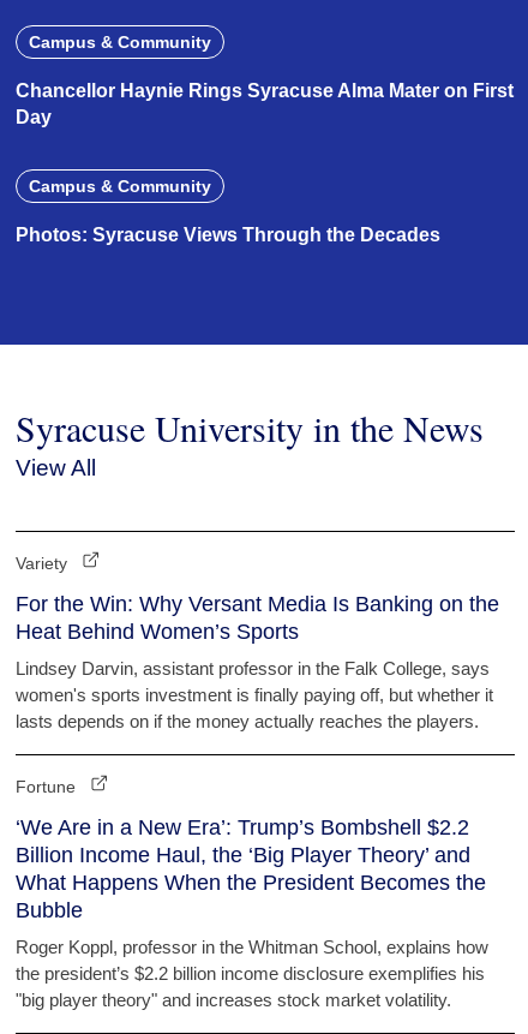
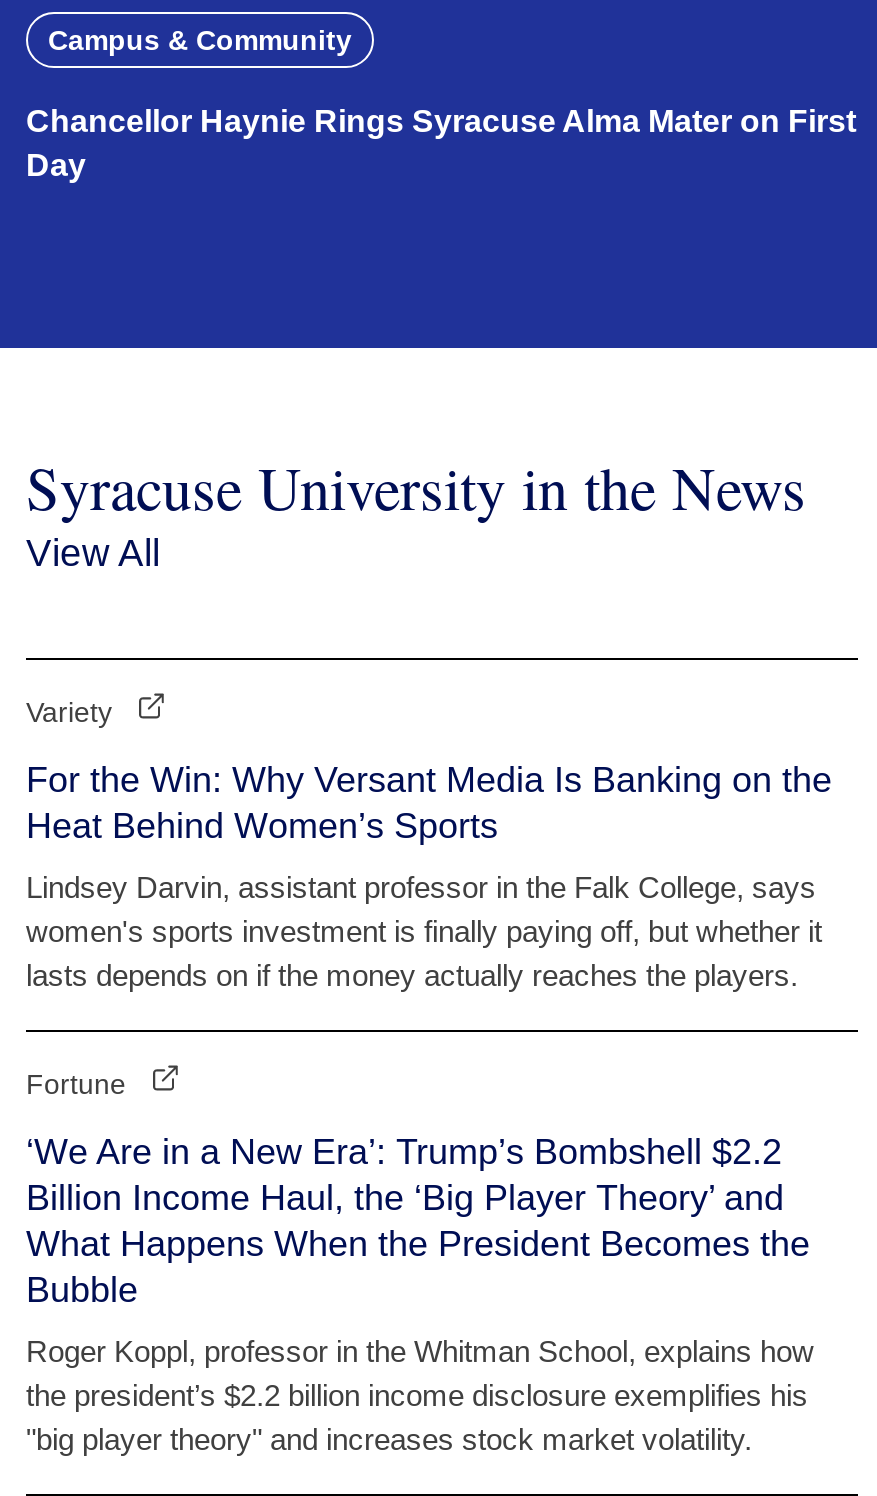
[16,177,440,245] Campus & Community | Photos: Syracuse Views Through the Decades -> none

